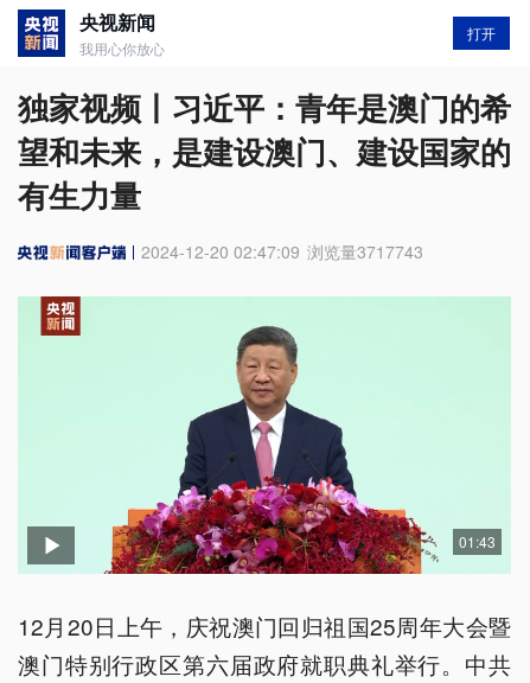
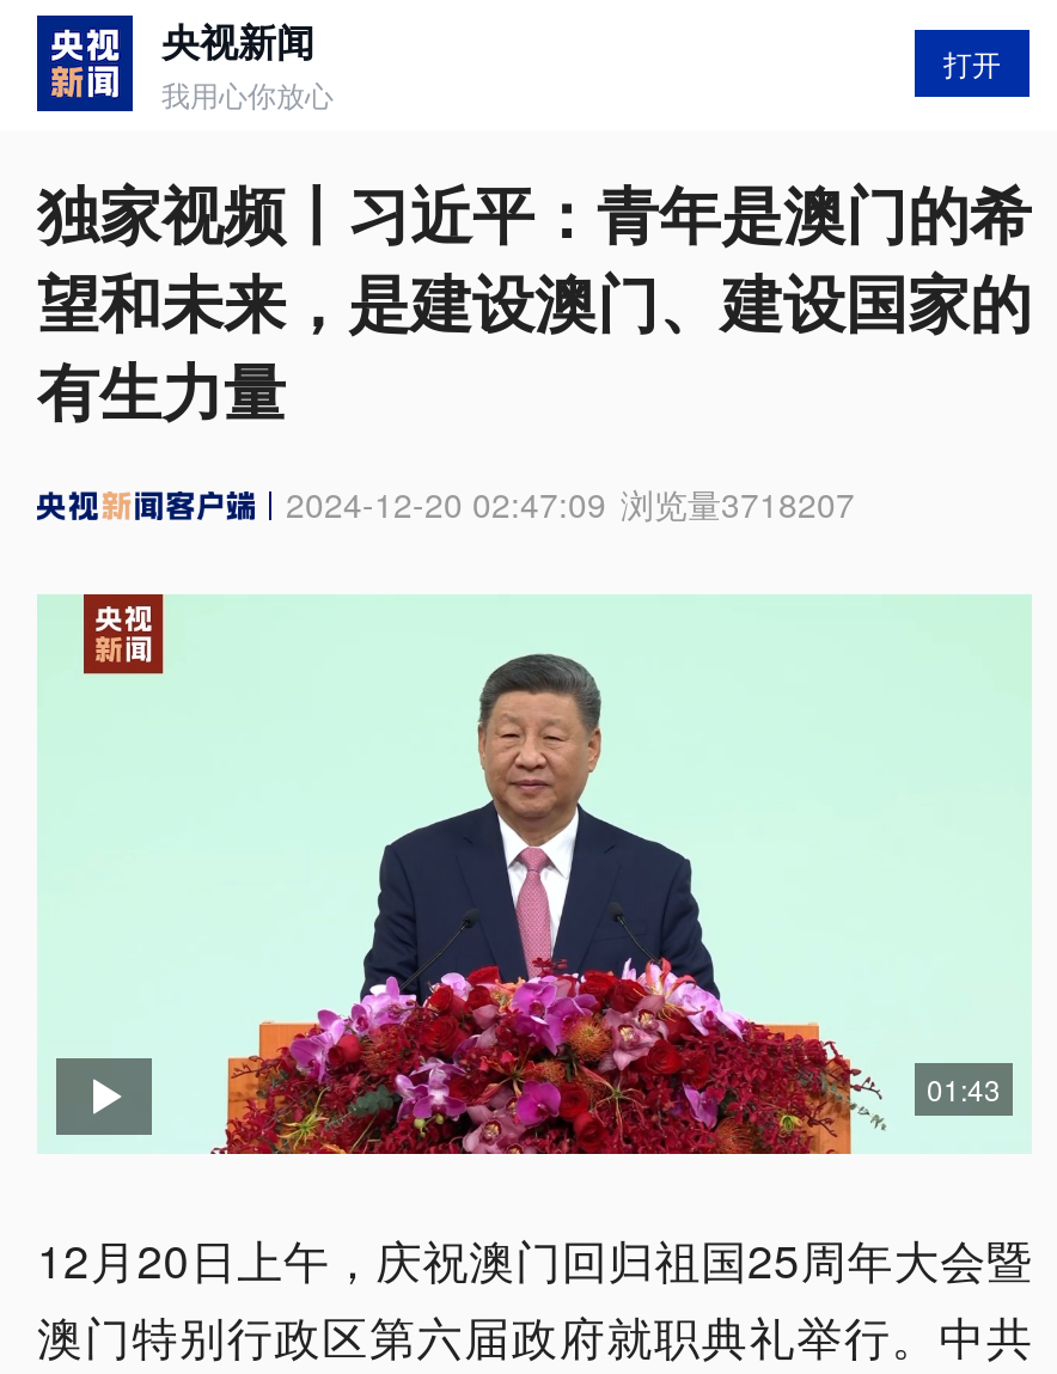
[141,240,423,263] 2024-12-20 02:47:09 浏览量3717743 -> [286,480,855,527] 2024-12-20 02:47:09 浏览量3718207

